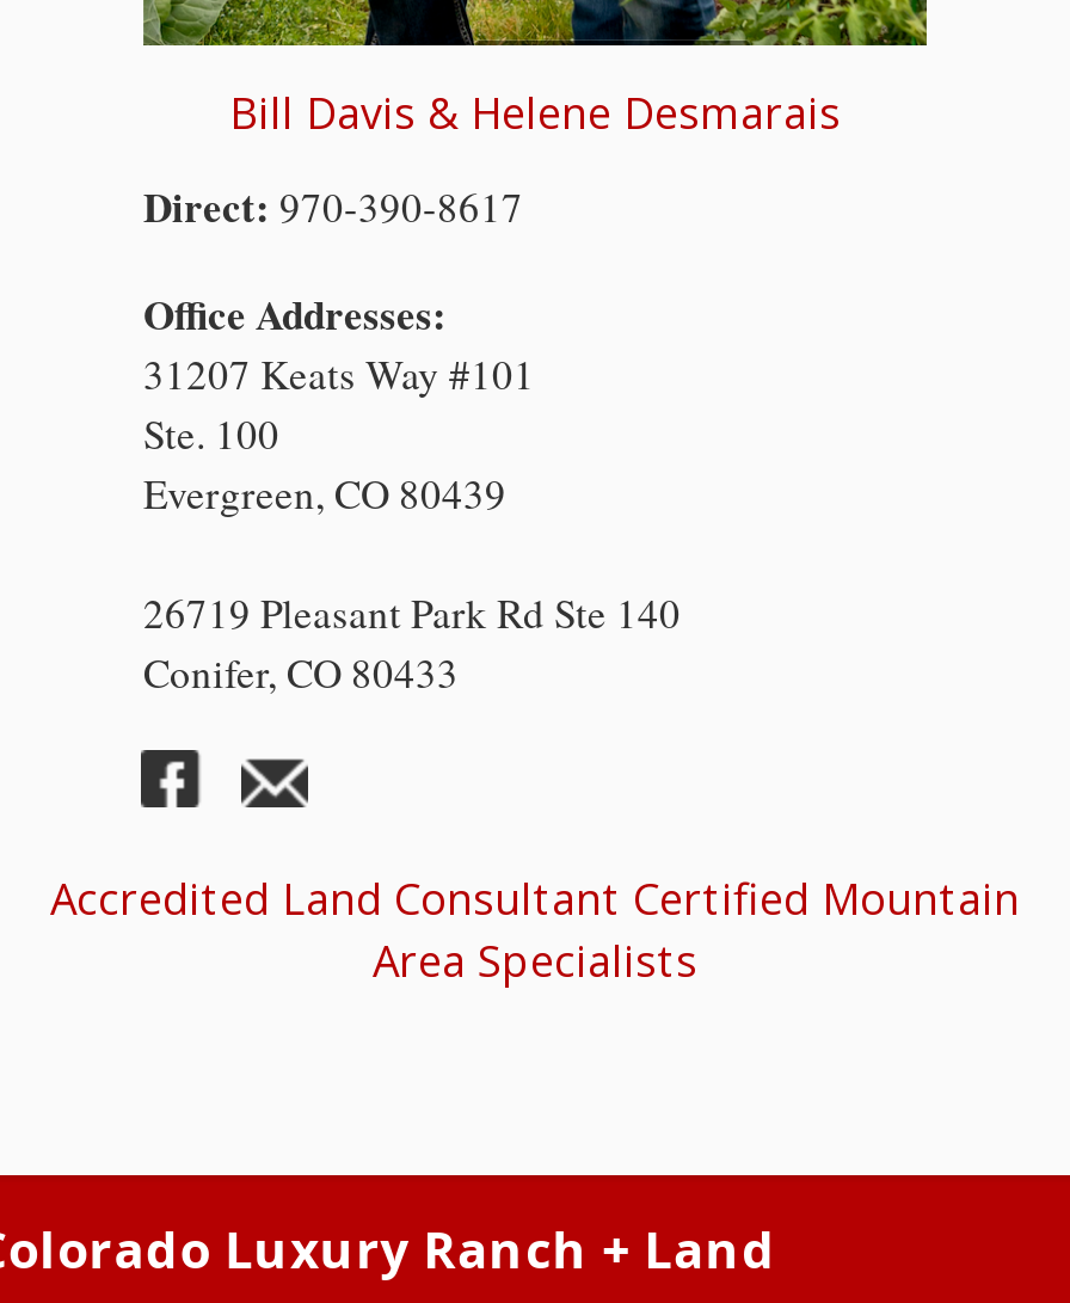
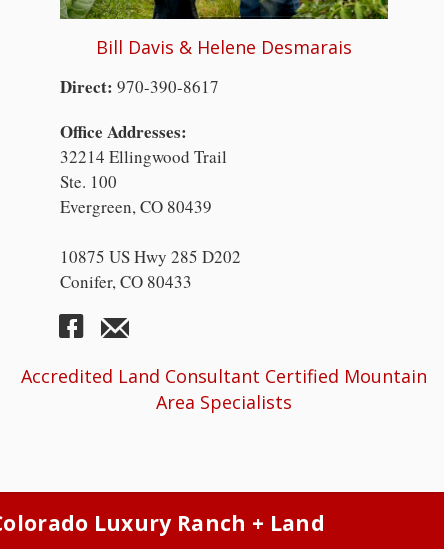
[143,346,535,401] 31207 Keats Way #101 -> [60,145,227,168] 32214 Ellingwood Trail
[143,585,681,640] 26719 Pleasant Park Rd Ste 140 -> [60,245,241,268] 10875 US Hwy 285 D202

